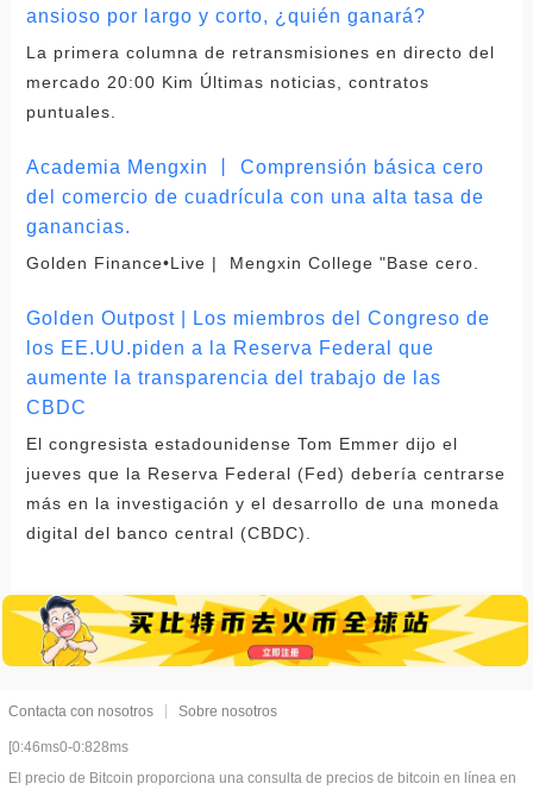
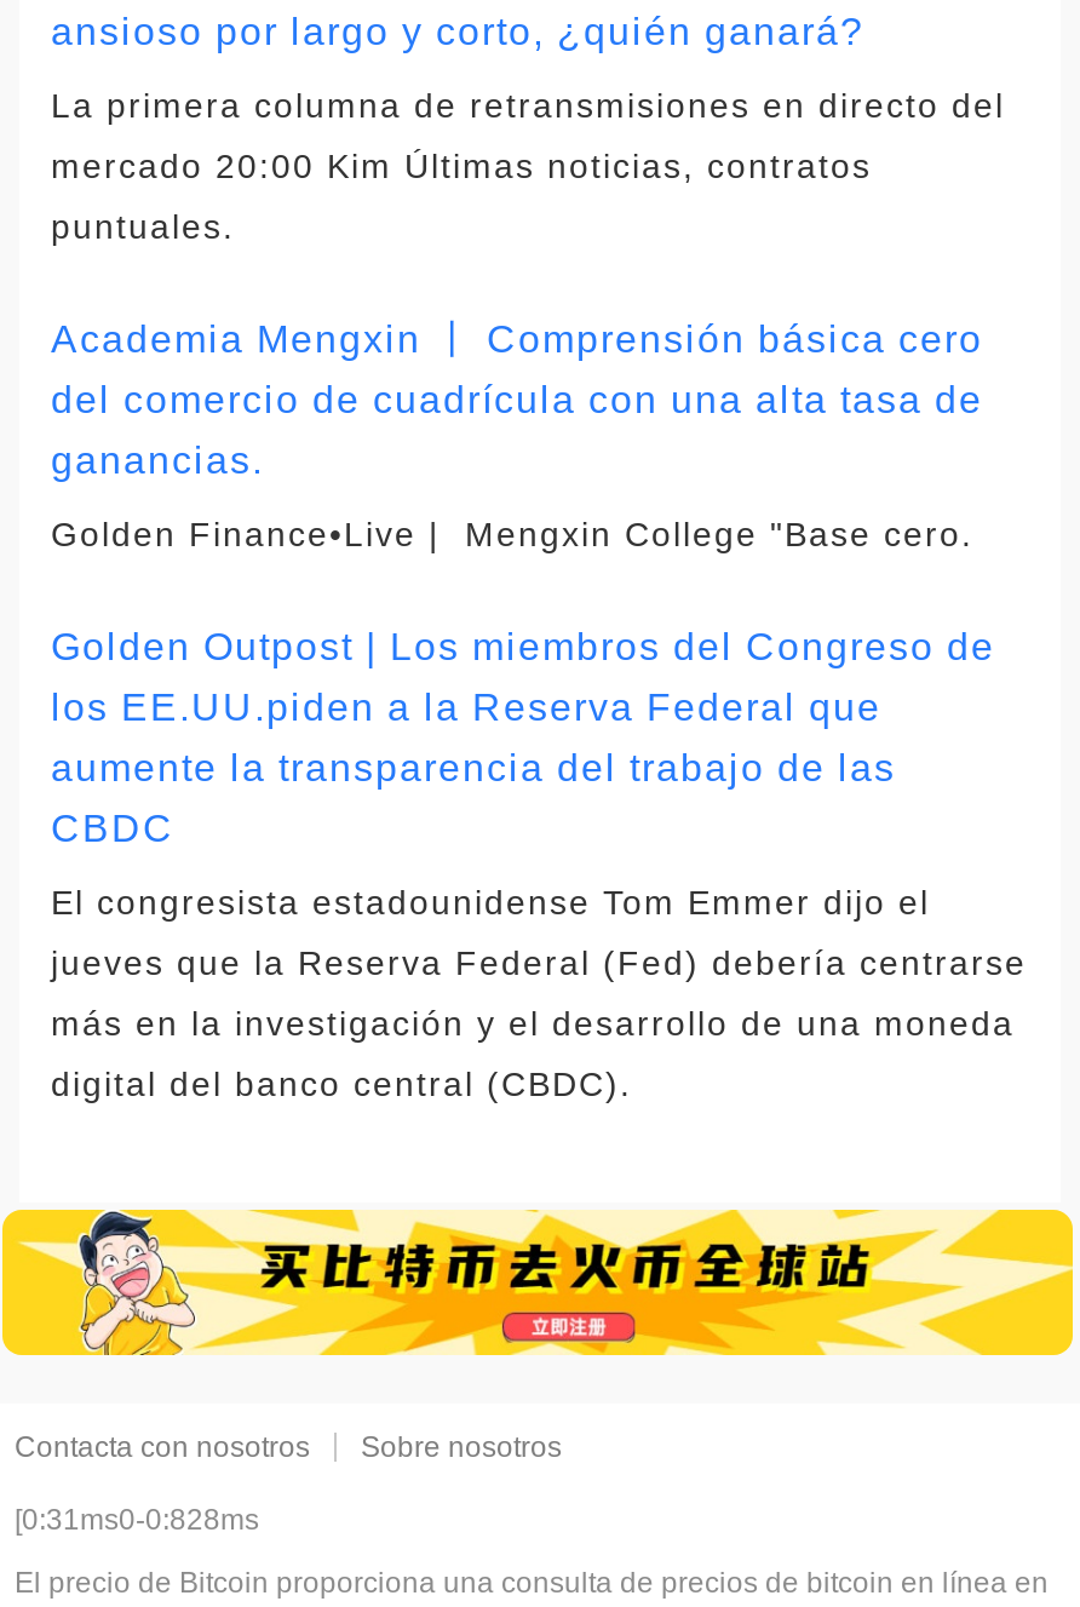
[8,739,128,755] [0:46ms0-0:828ms -> [15,1502,259,1536] [0:31ms0-0:828ms

